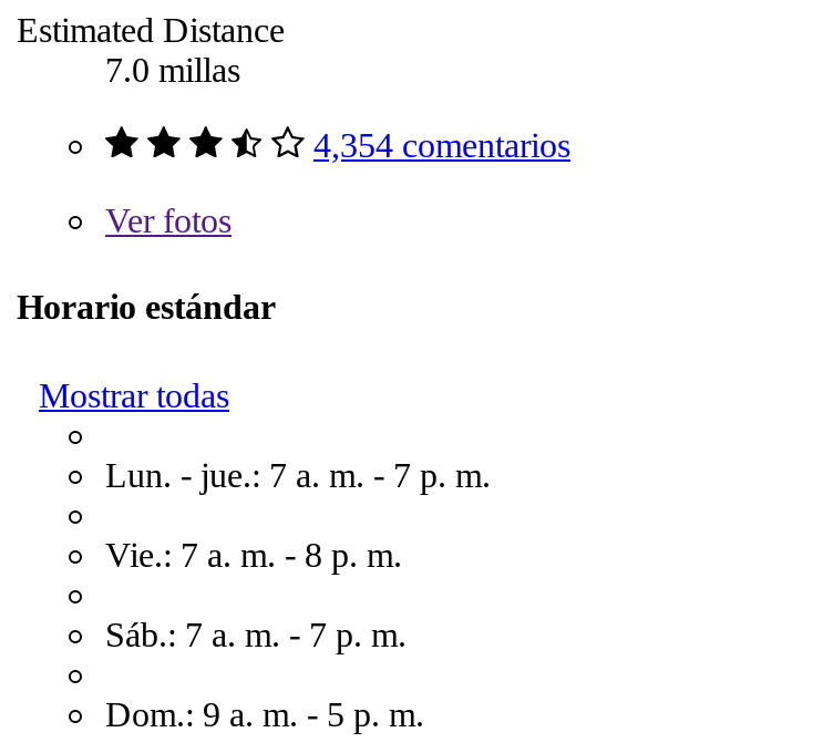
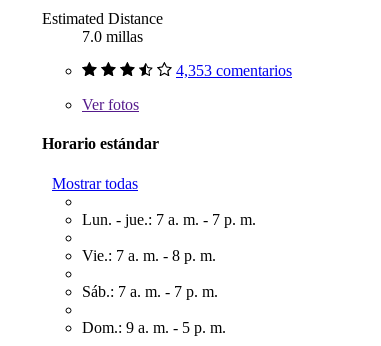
[313,126,570,164] 4,354 comentarios -> [176,62,292,79] 4,353 comentarios

